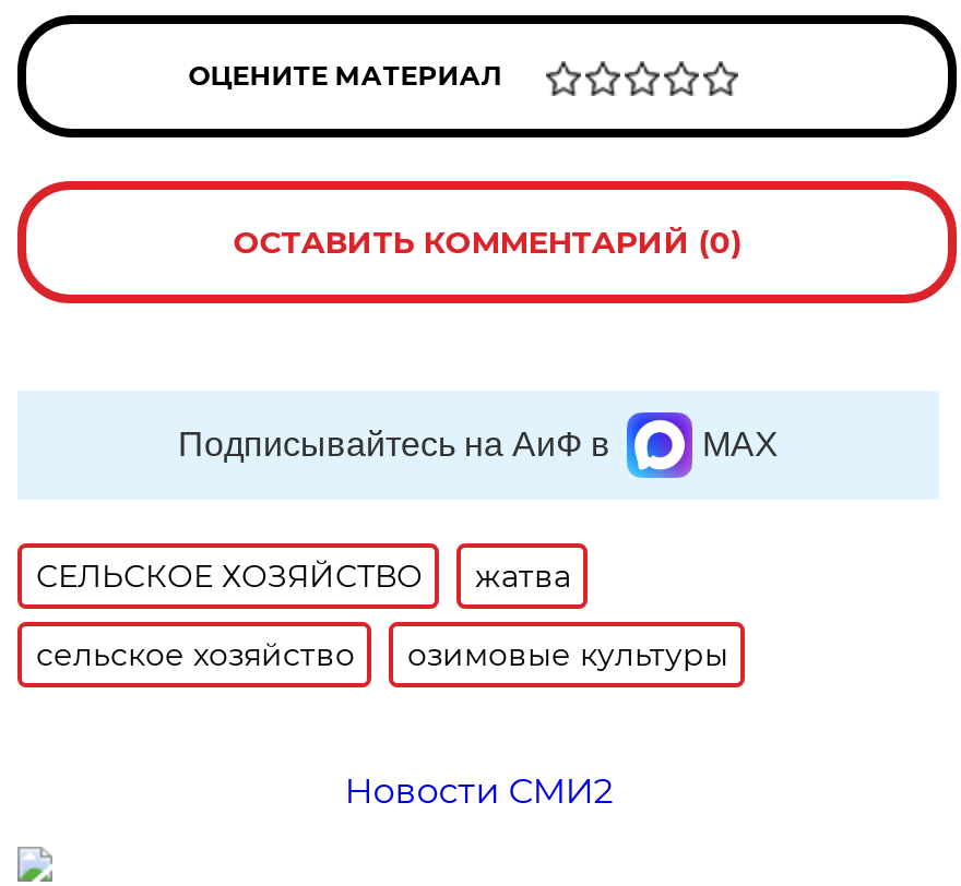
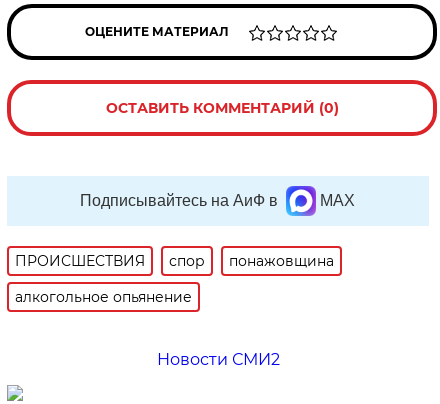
[36,556,571,596] СЕЛЬСКОЕ ХОЗЯЙСТВО | жатва -> [15,252,334,270] ПРОИСШЕСТВИЯ | спор | понажовщина
[36,635,728,674] сельское хозяйство | озимовые культуры -> [15,288,192,306] алкогольное опьянение

